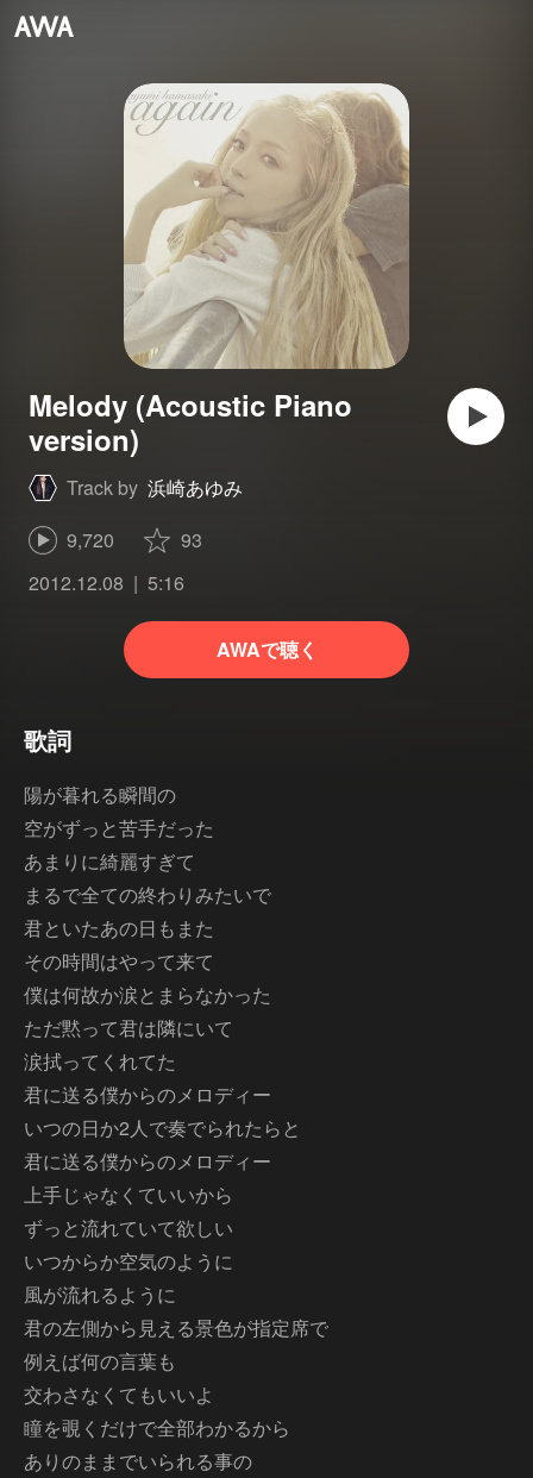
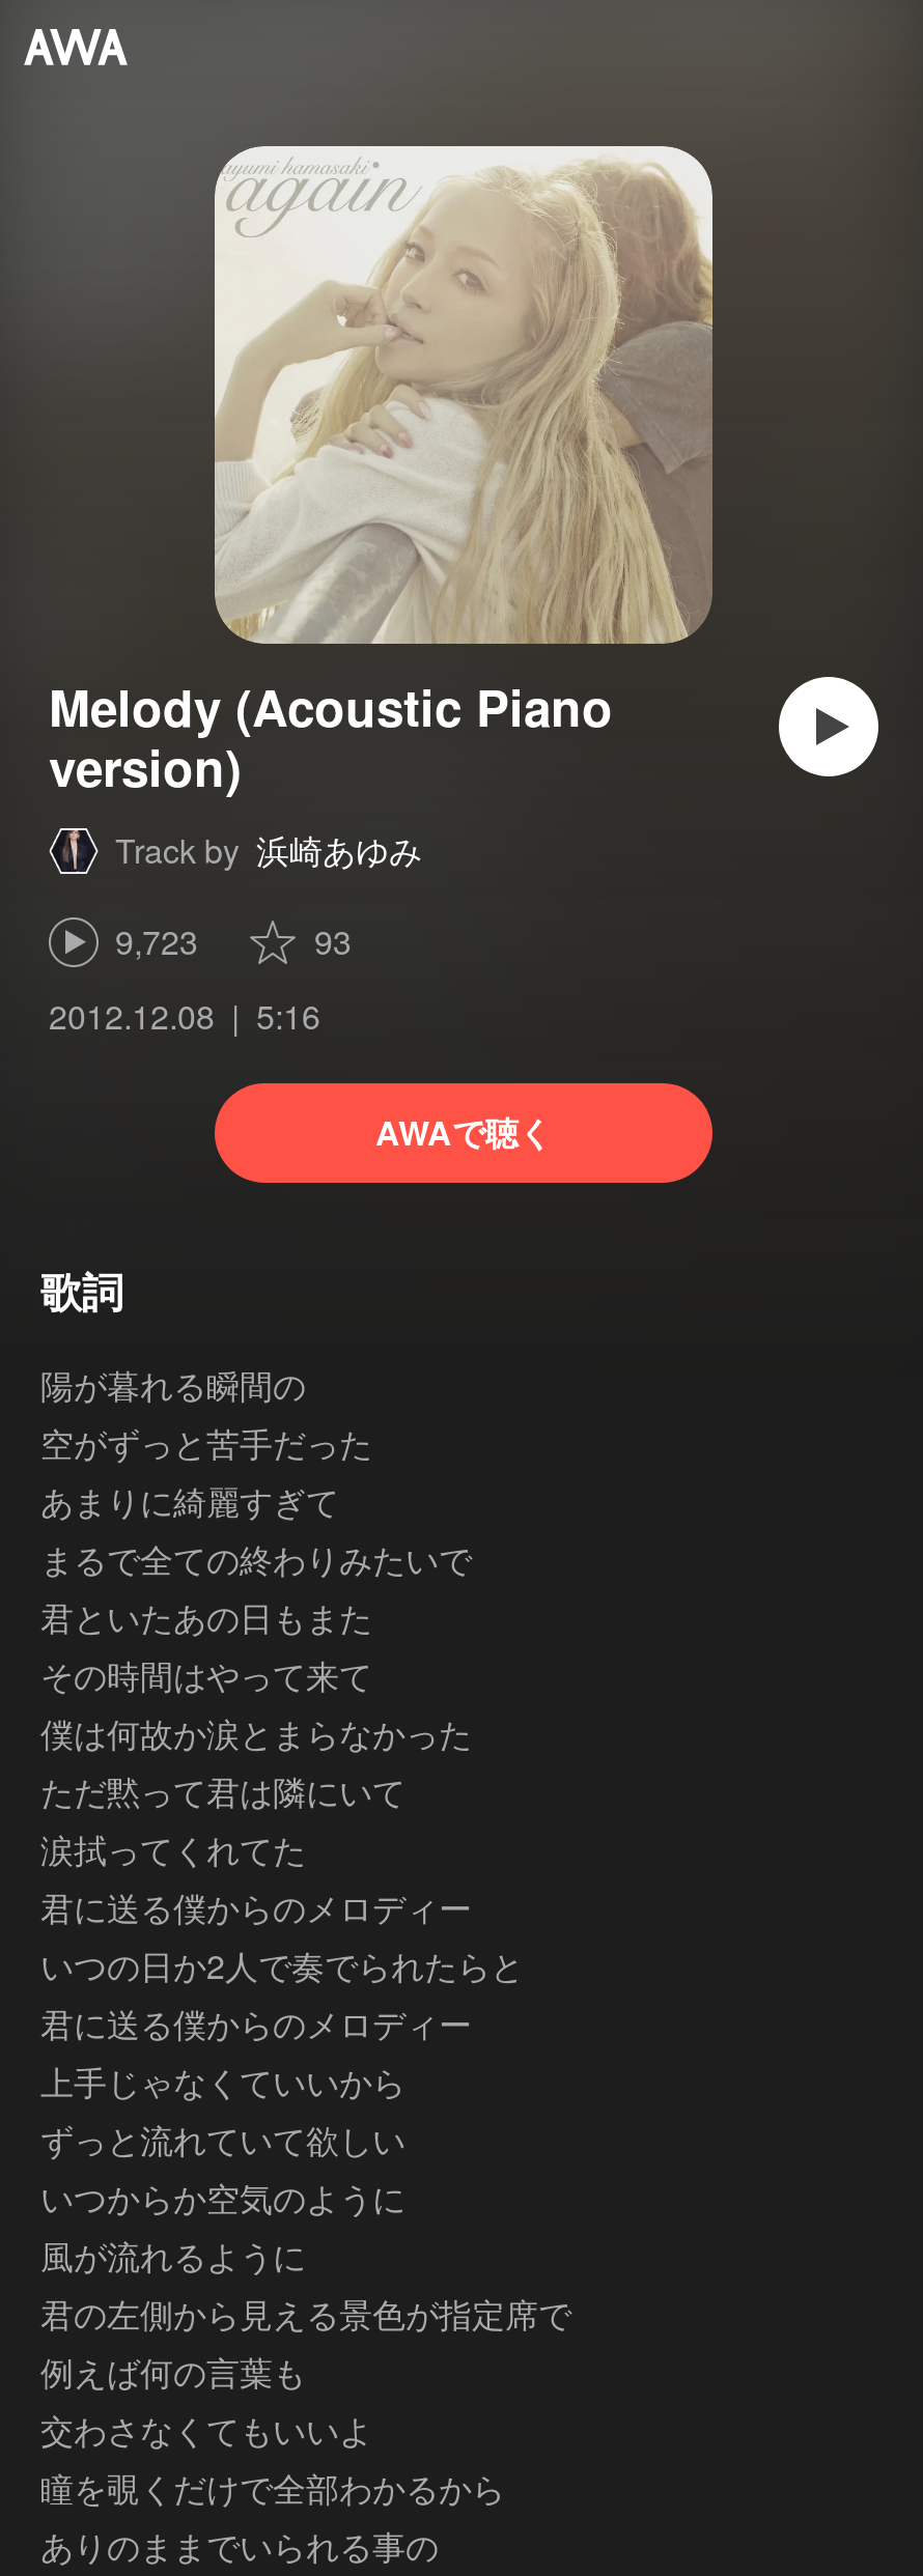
[67,526,114,553] 9,720 -> [115,917,198,965] 9,723

